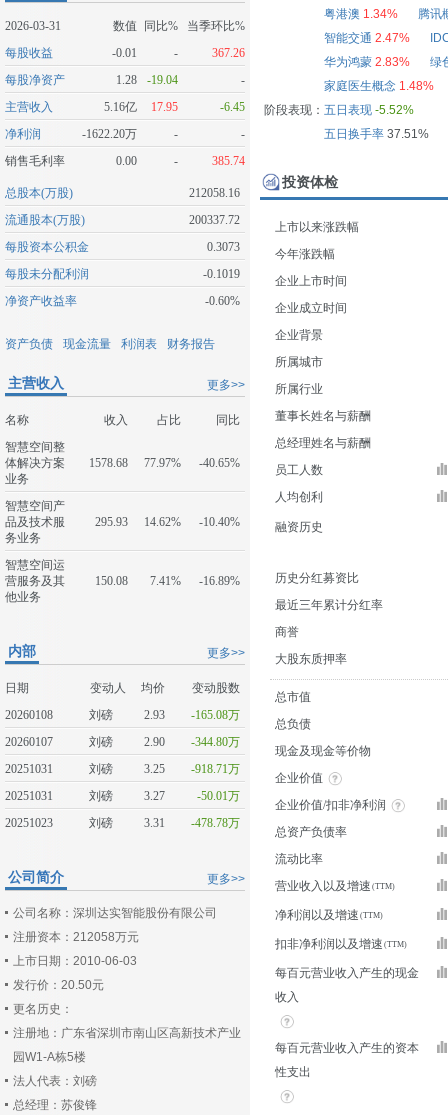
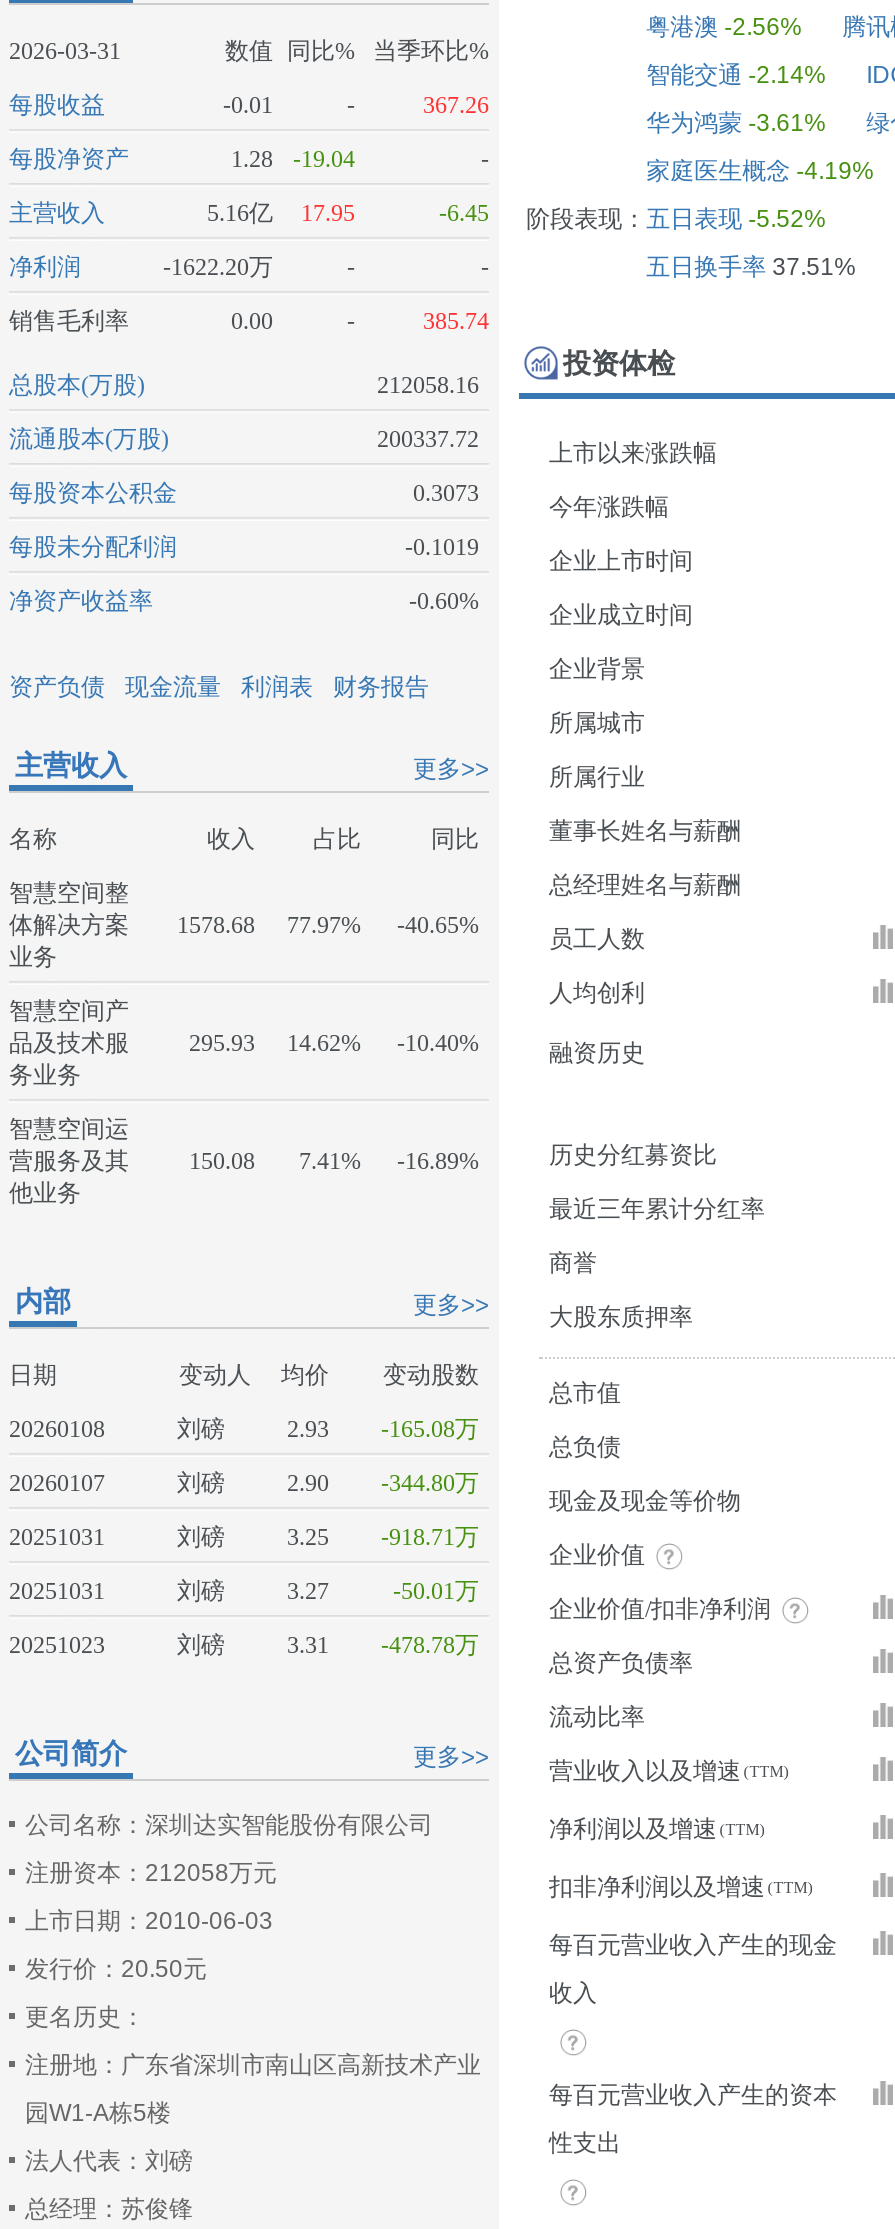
[324,7,398,21] 粤港澳 1.34% -> [646,13,802,41] 粤港澳 -2.56%
[324,31,410,45] 智能交通 2.47% -> [646,61,826,89] 智能交通 -2.14%
[324,55,410,69] 华为鸿蒙 2.83% -> [646,109,826,137] 华为鸿蒙 -3.61%
[324,79,434,93] 家庭医生概念 1.48% -> [646,157,874,185] 家庭医生概念 -4.19%

